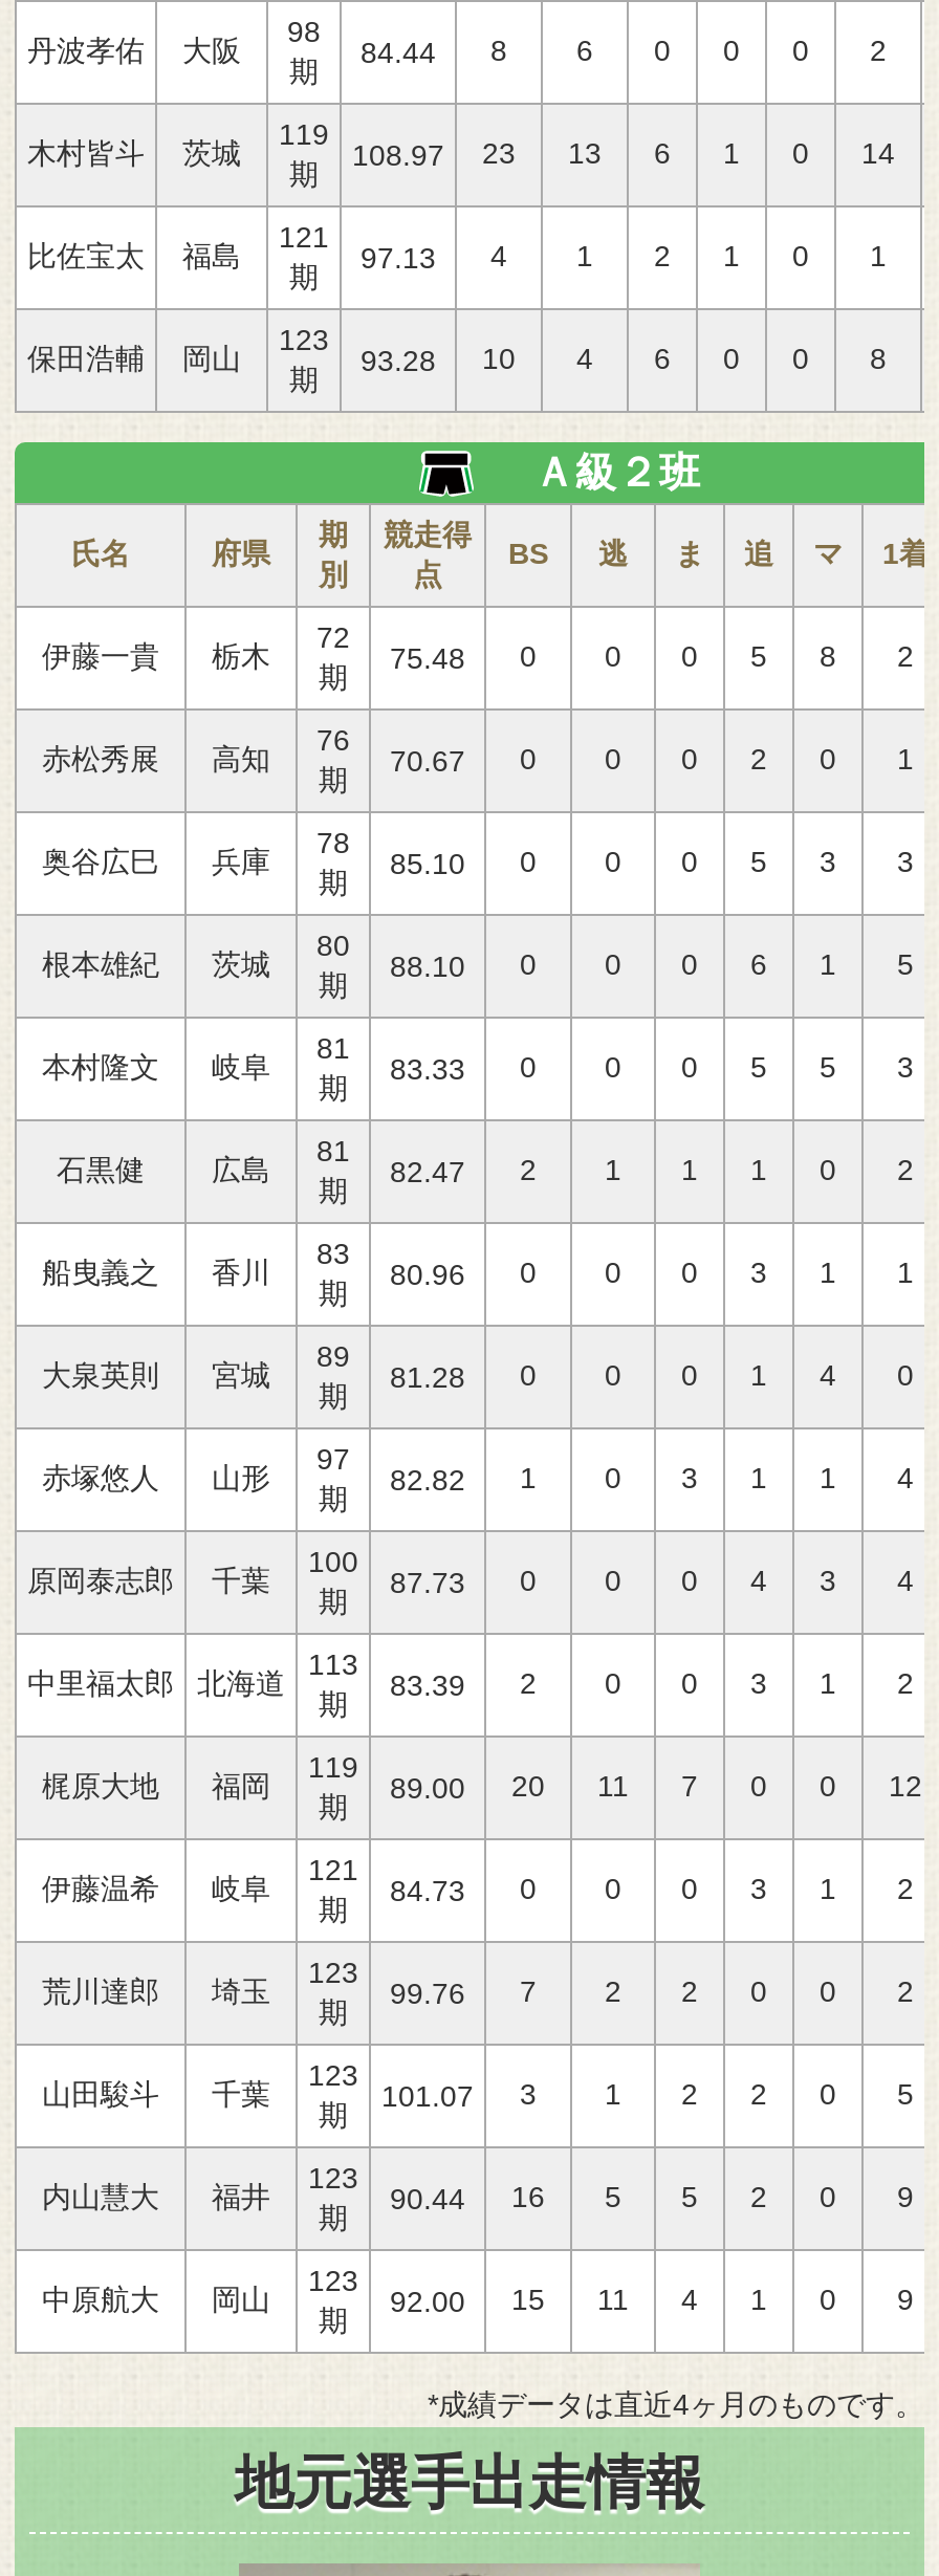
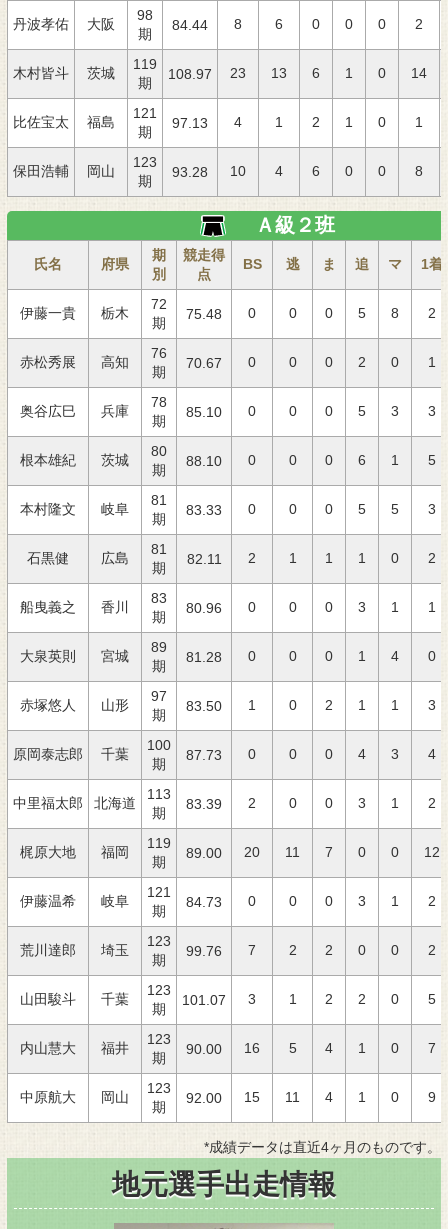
[390,1153,537,1188] 82.47 2 -> [186,550,256,567] 82.11 2
[390,1461,537,1497] 82.82 1 -> [186,697,256,714] 83.50 1
[681,1461,698,1495] 3 -> [325,697,333,713] 2
[897,1461,914,1495] 4 -> [428,697,436,713] 3
[390,2182,465,2215] 90.44 -> [186,1041,222,1057] 90.00
[681,2180,698,2214] 5 -> [325,1040,333,1056] 4
[750,2180,767,2214] 2 -> [358,1040,366,1056] 1
[897,2180,914,2214] 9 -> [428,1040,436,1056] 7

